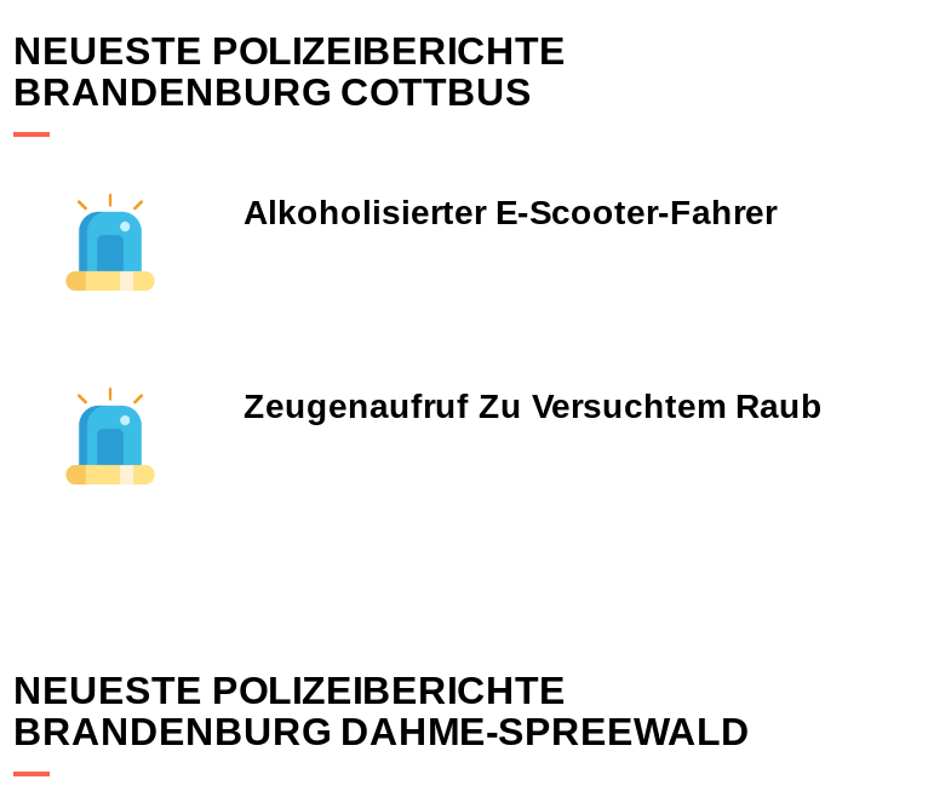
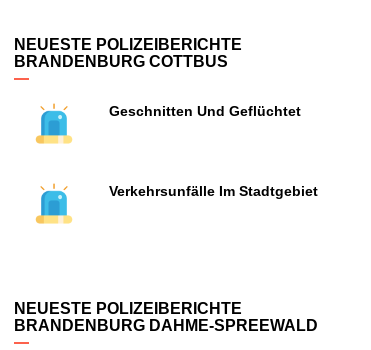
[244,193,777,231] Alkoholisierter E-Scooter-Fahrer -> [109,103,301,119] Geschnitten Und Geflüchtet
[244,386,823,425] Zeugenaufruf Zu Versuchtem Raub -> [109,183,318,199] Verkehrsunfälle Im Stadtgebiet

